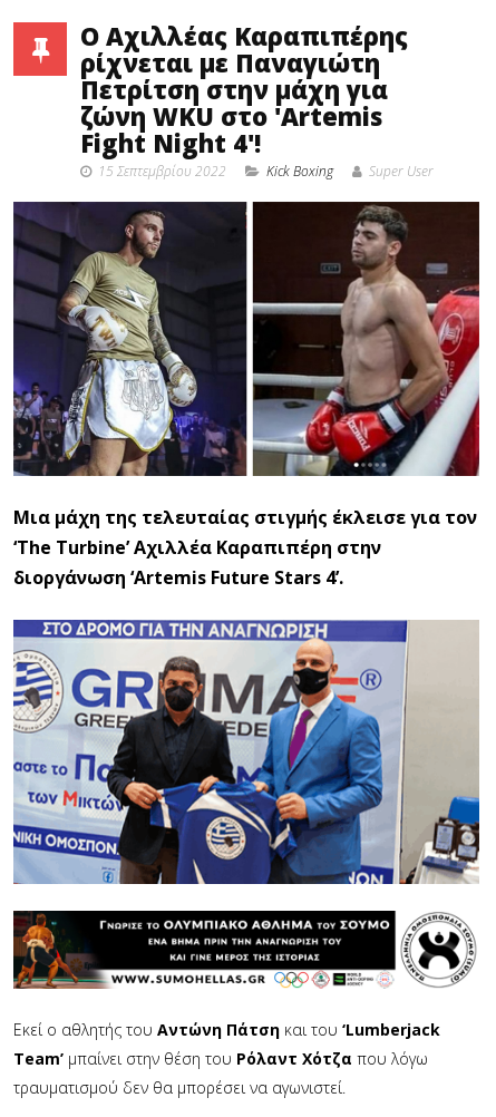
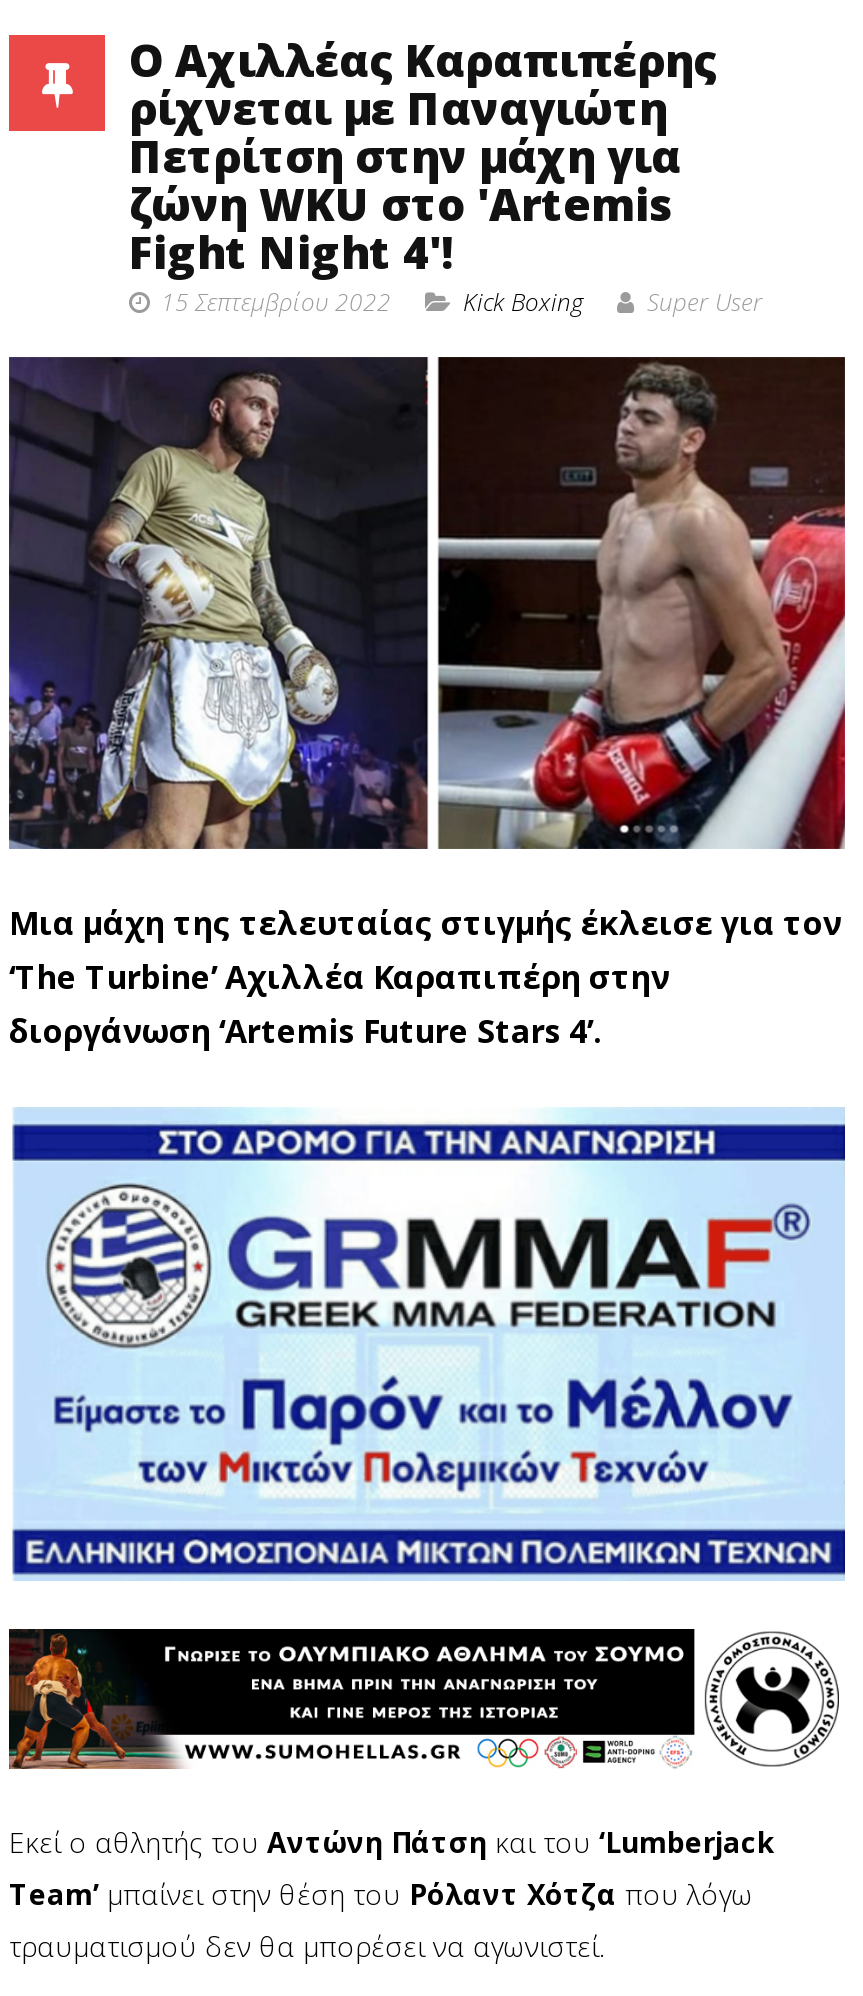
[12,619,480,885] [image] -> [9,1107,847,1581] [image]

